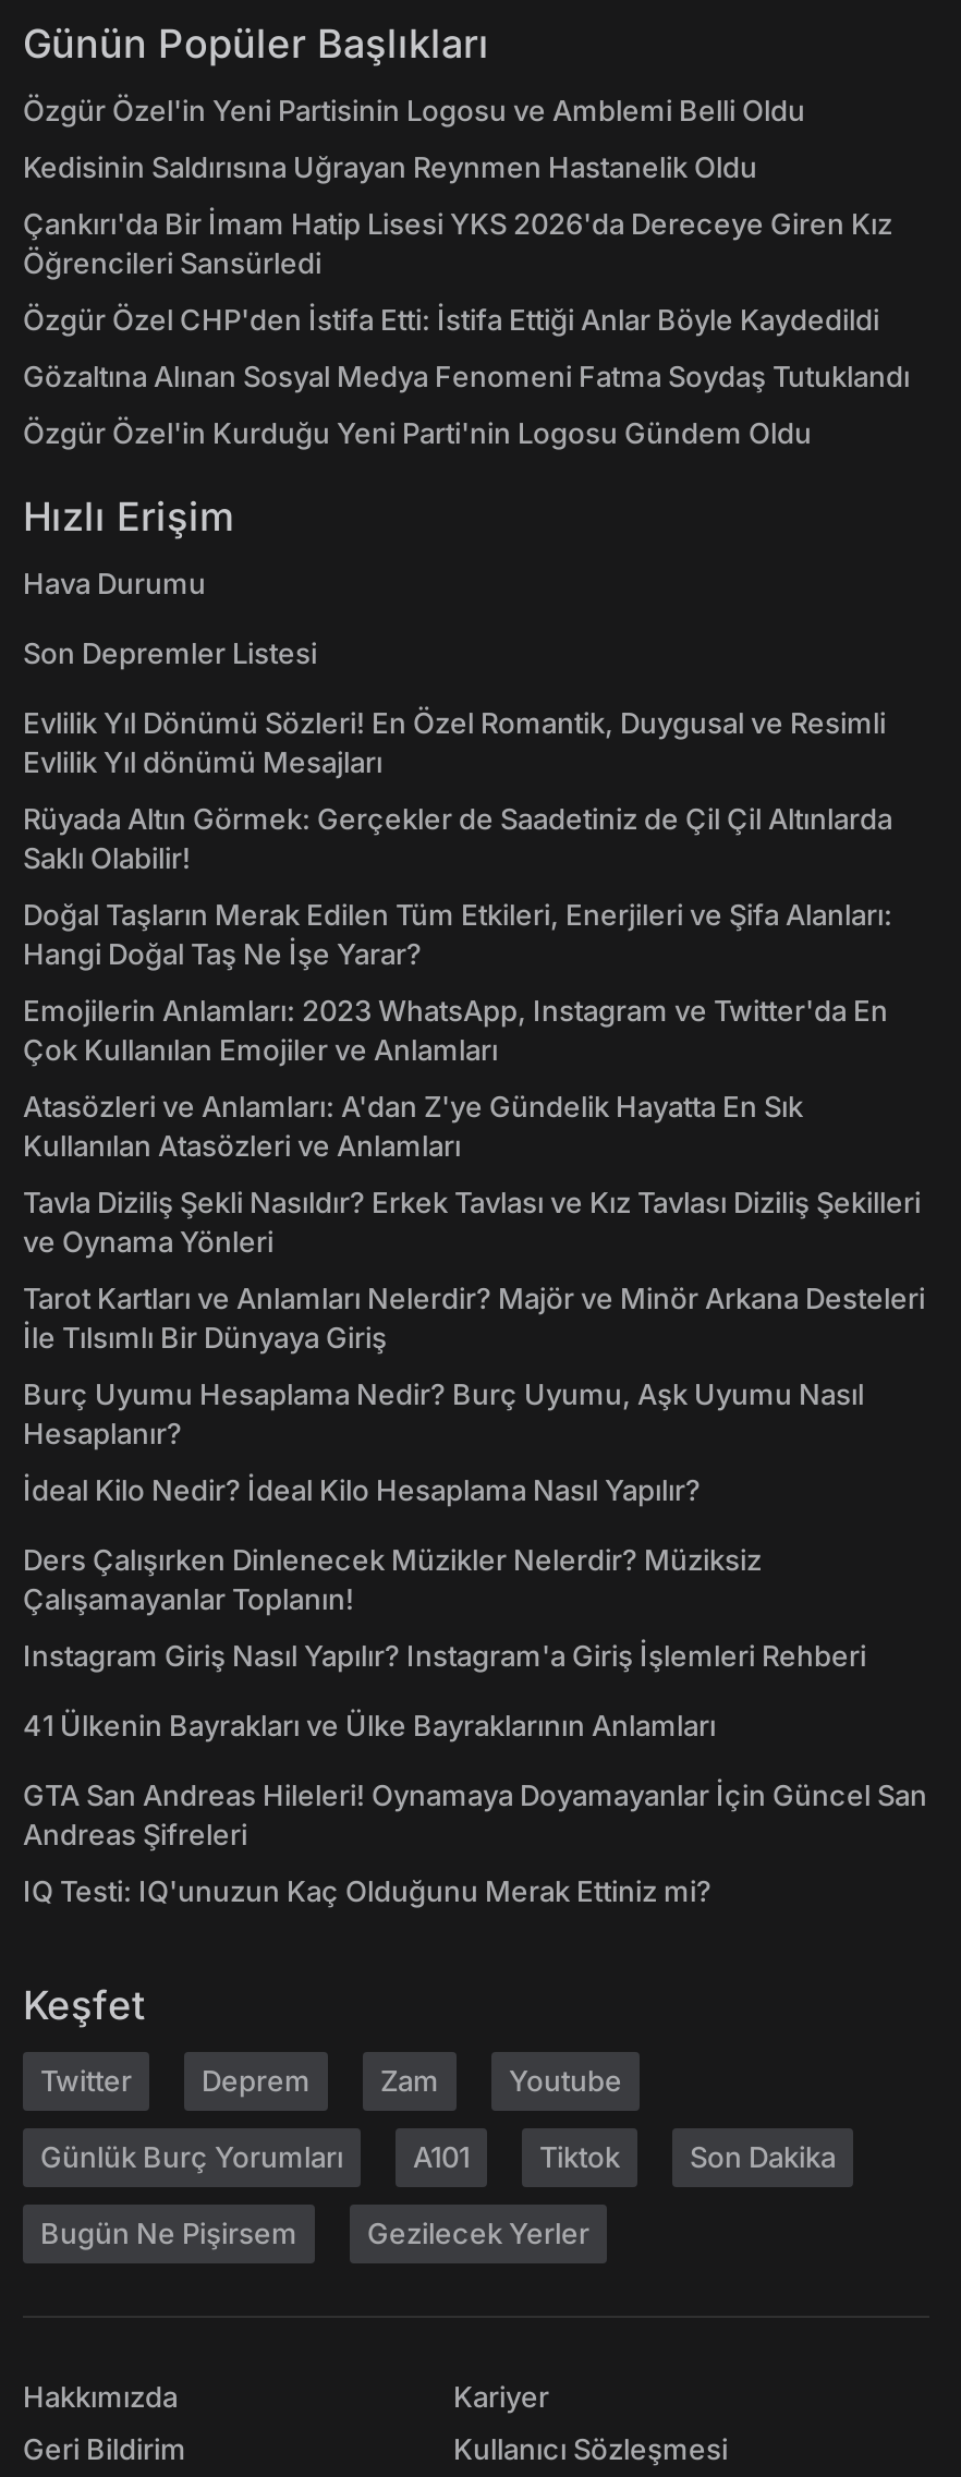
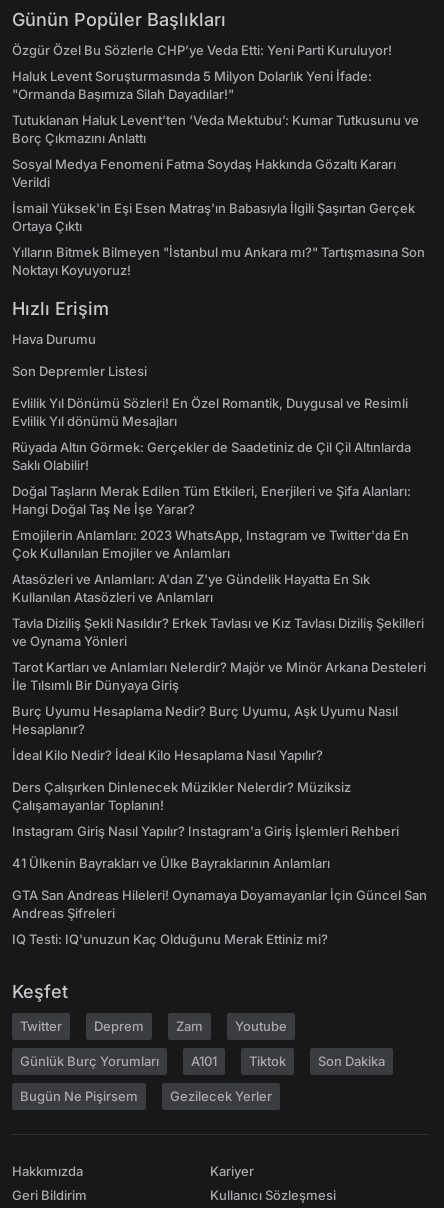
[23,93,805,128] Özgür Özel'in Yeni Partisinin Logosu ve Amblemi Belli Oldu -> [12,42,392,58] Özgür Özel Bu Sözlerle CHP’ye Veda Etti: Yeni Parti Kuruluyor!
[23,150,757,185] Kedisinin Saldırısına Uğrayan Reynmen Hastanelik Oldu -> [12,68,372,102] Haluk Levent Soruşturmasında 5 Milyon Dolarlık Yeni İfade: | "Ormanda Başımıza Silah Dayadılar!"
[23,206,892,281] Çankırı'da Bir İmam Hatip Lisesi YKS 2026'da Dereceye Giren Kız | Öğrencileri Sansürledi -> [12,112,419,146] Tutuklanan Haluk Levent’ten ‘Veda Mektubu’: Kumar Tutkusunu ve | Borç Çıkmazını Anlattı
[23,302,879,337] Özgür Özel CHP'den İstifa Etti: İstifa Ettiği Anlar Böyle Kaydedildi -> [12,156,396,190] Sosyal Medya Fenomeni Fatma Soydaş Hakkında Gözaltı Kararı | Verildi
[23,359,910,394] Gözaltına Alınan Sosyal Medya Fenomeni Fatma Soydaş Tutuklandı -> [12,200,415,234] İsmail Yüksek'in Eşi Esen Matraş'ın Babasıyla İlgili Şaşırtan Gerçek | Ortaya Çıktı
[23,416,812,451] Özgür Özel'in Kurduğu Yeni Parti'nin Logosu Gündem Oldu -> [12,244,425,278] Yılların Bitmek Bilmeyen "İstanbul mu Ankara mı?" Tartışmasına Son | Noktayı Koyuyoruz!

